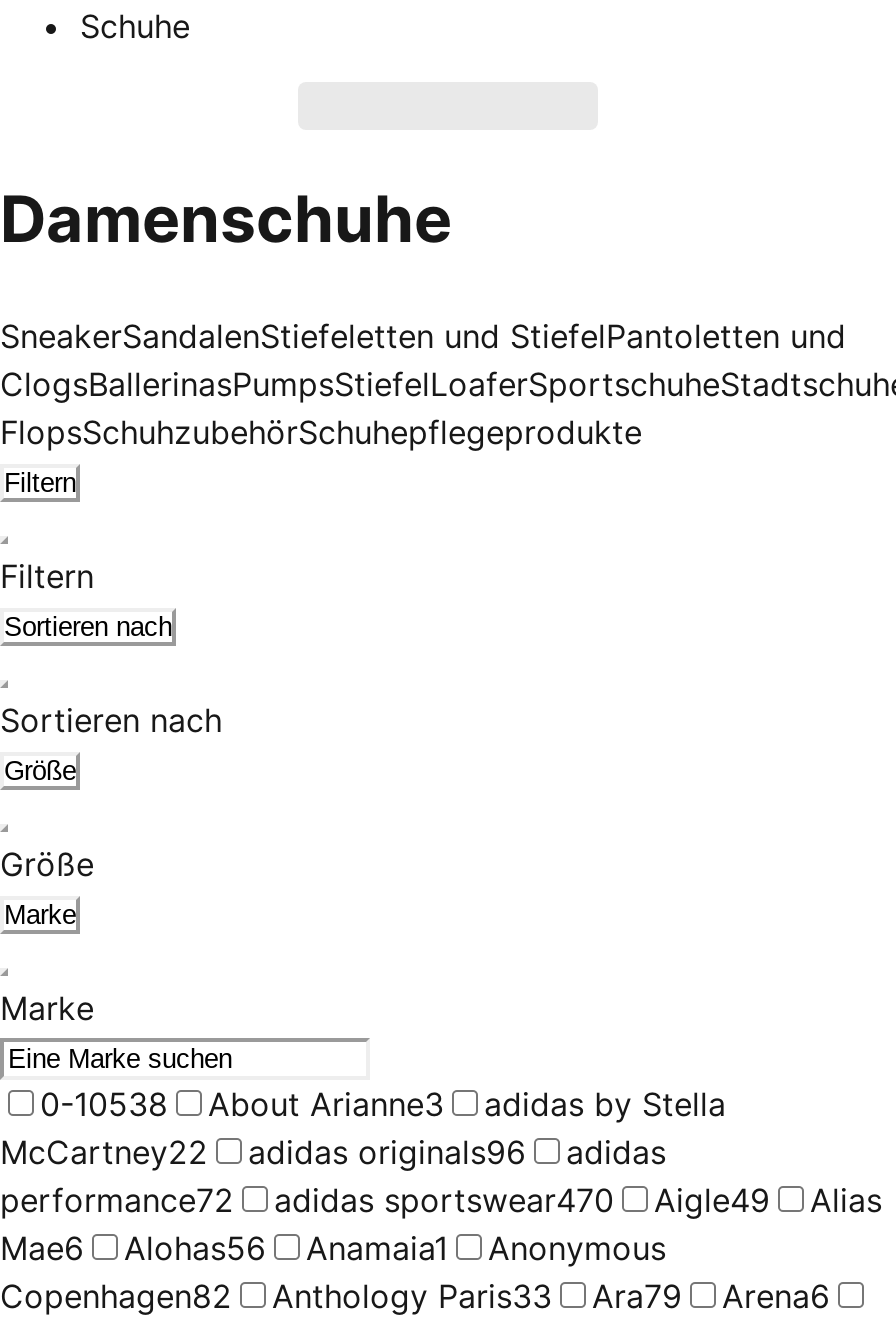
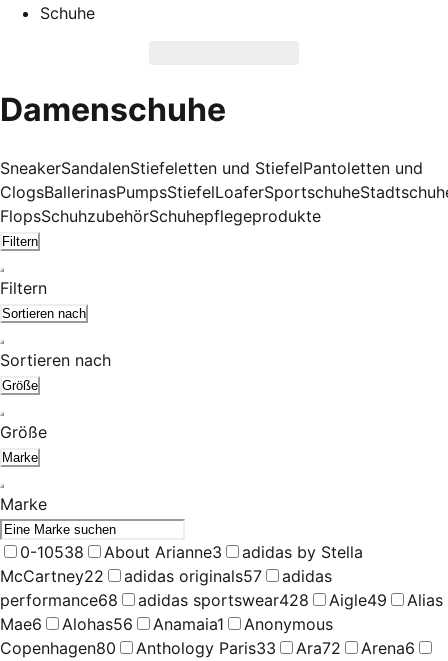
[248,1132,526,1172] adidas originals96 -> [124,566,262,586] adidas originals57
[0,1180,234,1220] performance72 -> [0,590,118,610] performance68
[274,1180,614,1220] adidas sportswear470 -> [138,590,309,610] adidas sportswear428
[0,1276,232,1316] Copenhagen82 -> [0,638,116,658] Copenhagen80
[592,1276,682,1316] Ara79 -> [296,638,341,658] Ara72

